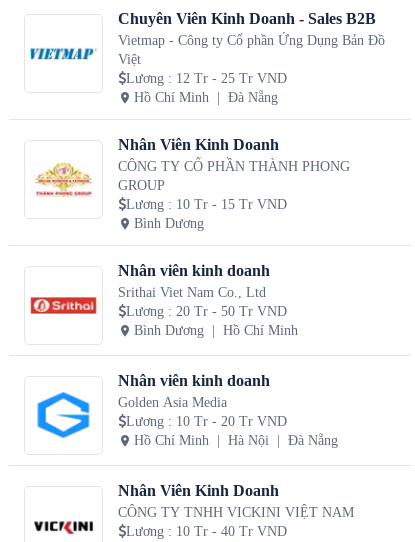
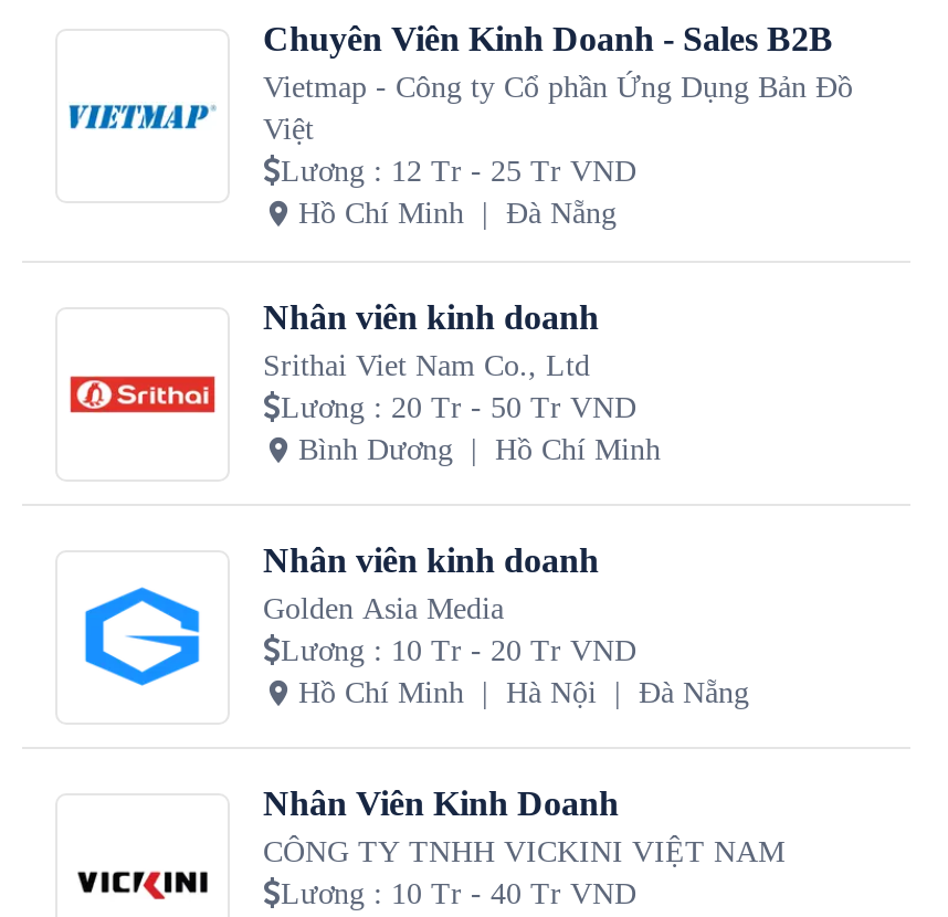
[31,136,350,231] [image] | Nhân Viên Kinh Doanh | CÔNG TY CỔ PHẦN THÀNH PHONG | GROUP | Lương: 10 Tr - 15 Tr VND | Bình Dương -> none

